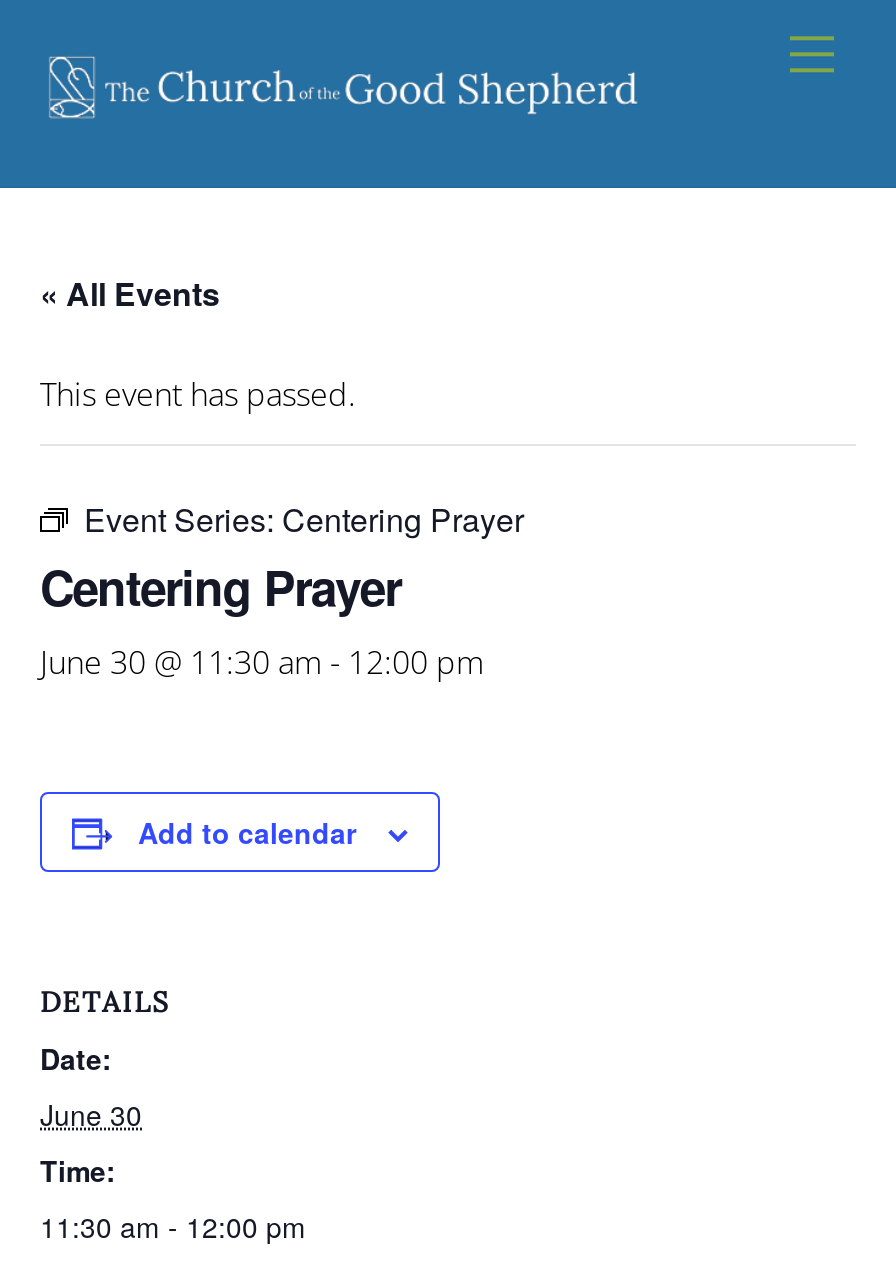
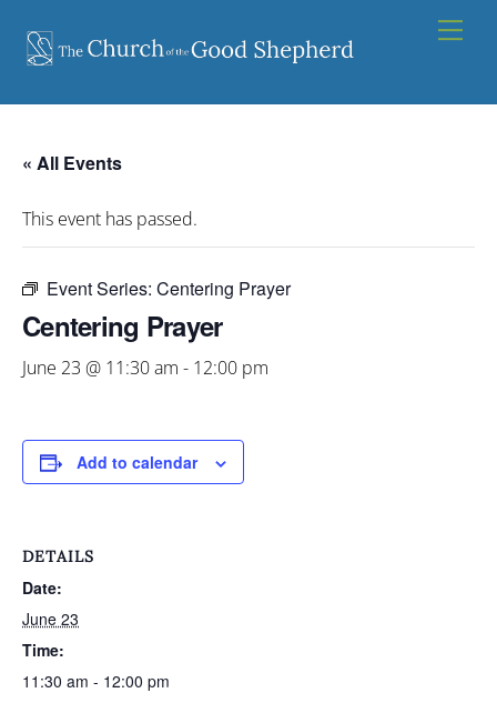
[40,640,484,684] June 30 @ 11:30 am - 12:00 pm -> [22,355,268,380] June 23 @ 11:30 am - 12:00 pm
[40,1094,142,1134] June 30 -> [22,607,79,630] June 23

